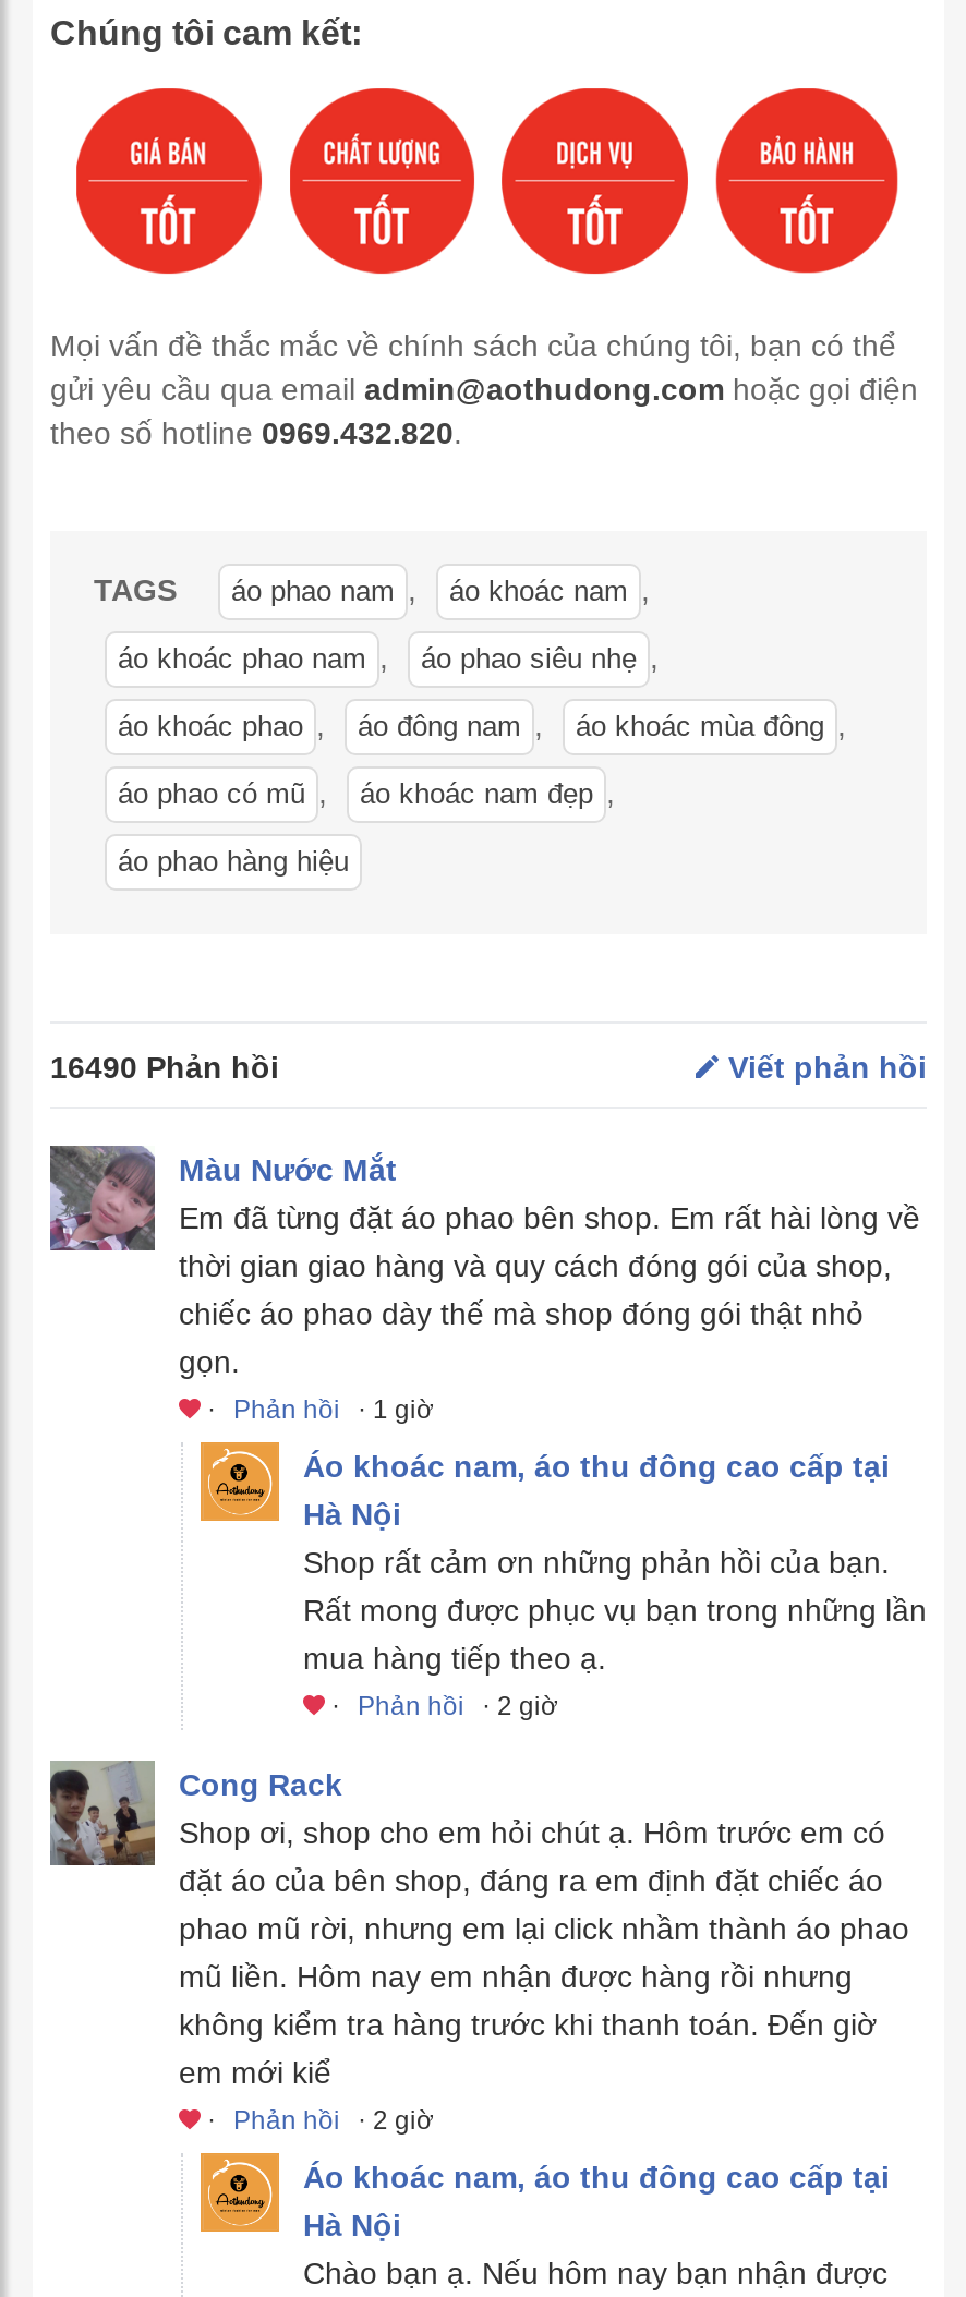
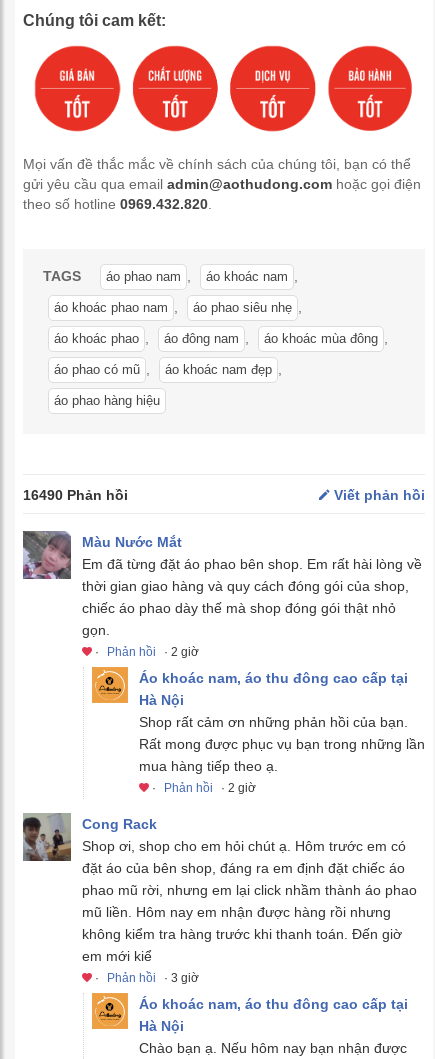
[201,1394,434,1425] · Phản hồi · 1 giờ -> [92,645,199,659] · Phản hồi · 2 giờ
[201,2105,434,2136] · Phản hồi · 2 giờ -> [92,971,199,985] · Phản hồi · 3 giờ

